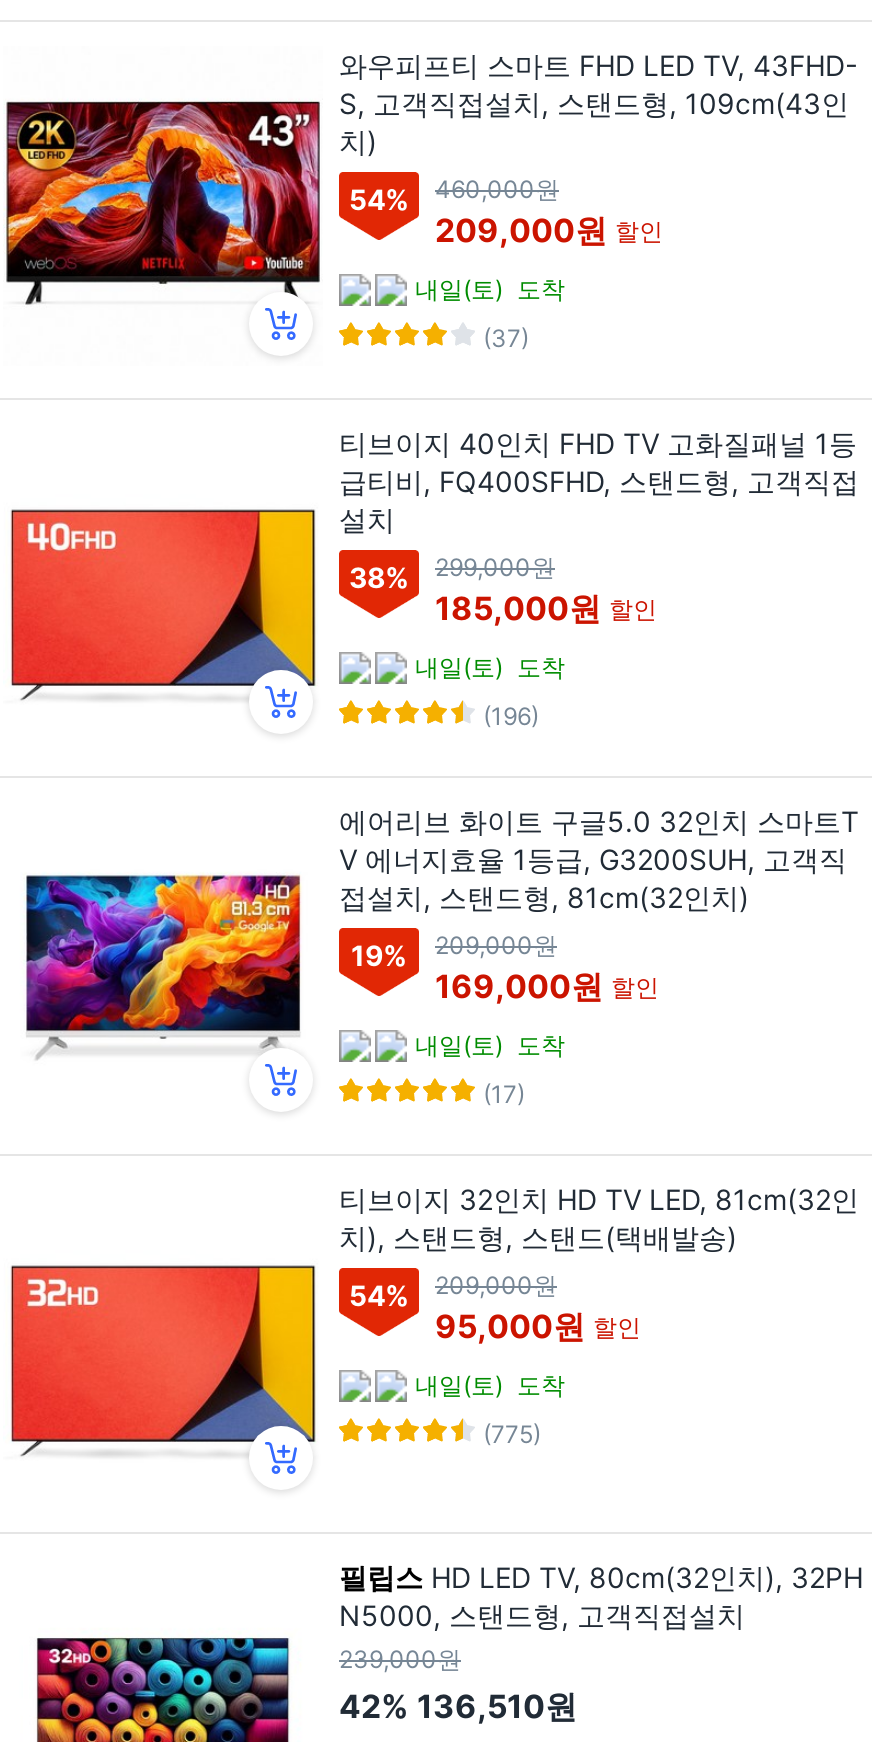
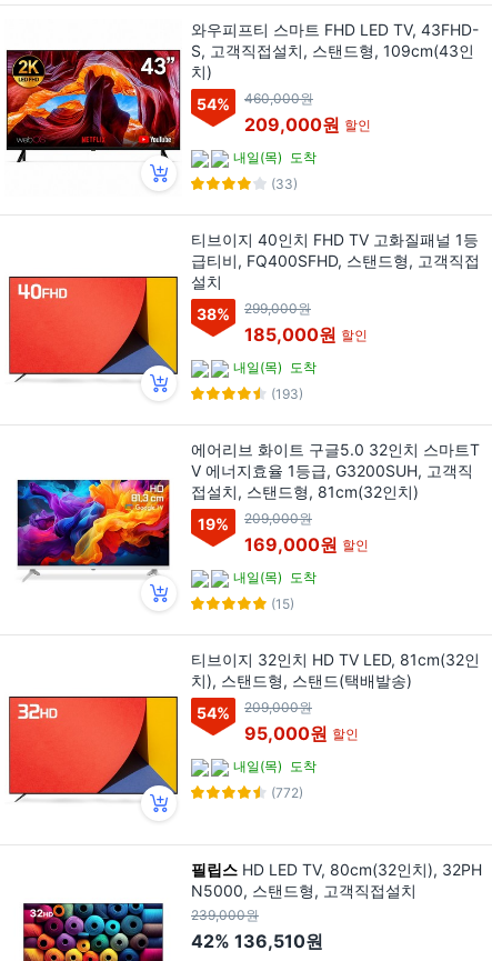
[415,274,565,304] 내일(토) 도착 -> [233,149,317,166] 내일(목) 도착
[483,323,529,353] (37) -> [271,176,298,193] (33)
[415,652,565,682] 내일(토) 도착 -> [233,359,317,376] 내일(목) 도착
[483,701,539,731] (196) -> [271,386,303,403] (193)
[415,1030,565,1060] 내일(토) 도착 -> [233,569,317,585] 내일(목) 도착
[483,1079,525,1109] (17) -> [271,596,294,612] (15)
[415,1370,565,1400] 내일(토) 도착 -> [233,758,317,774] 내일(목) 도착
[483,1419,541,1449] (775) -> [271,785,303,801] (772)

